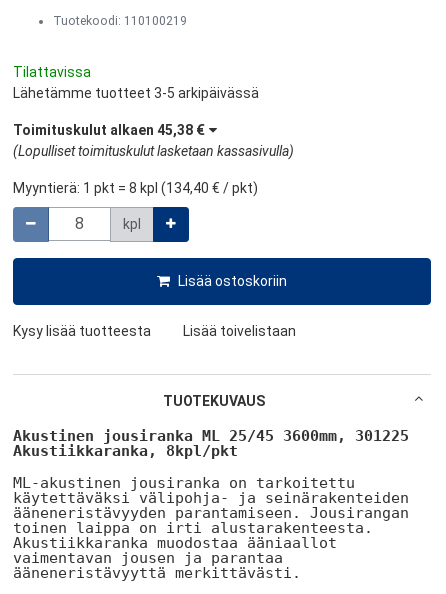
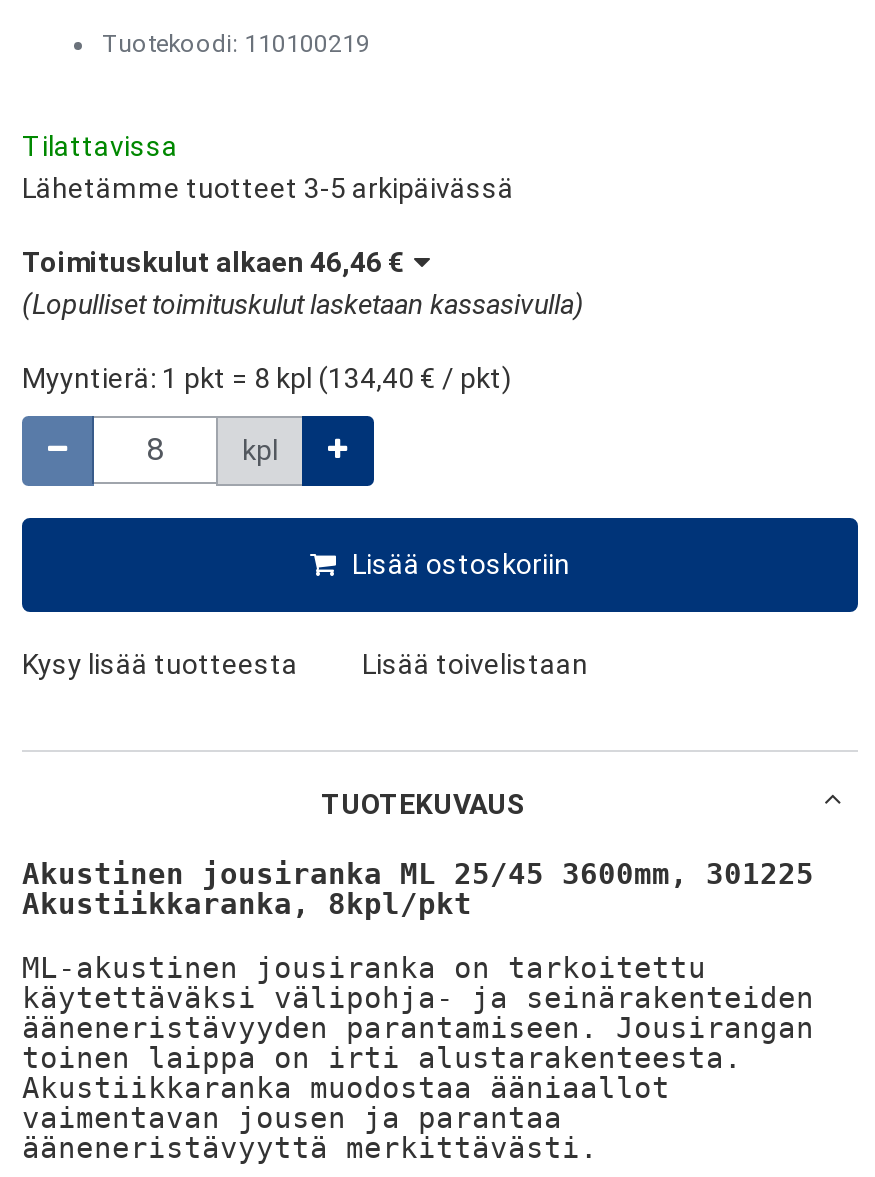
[13,122,205,138] Toimituskulut alkaen 45,38 € -> [22,245,406,277] Toimituskulut alkaen 46,46 €

